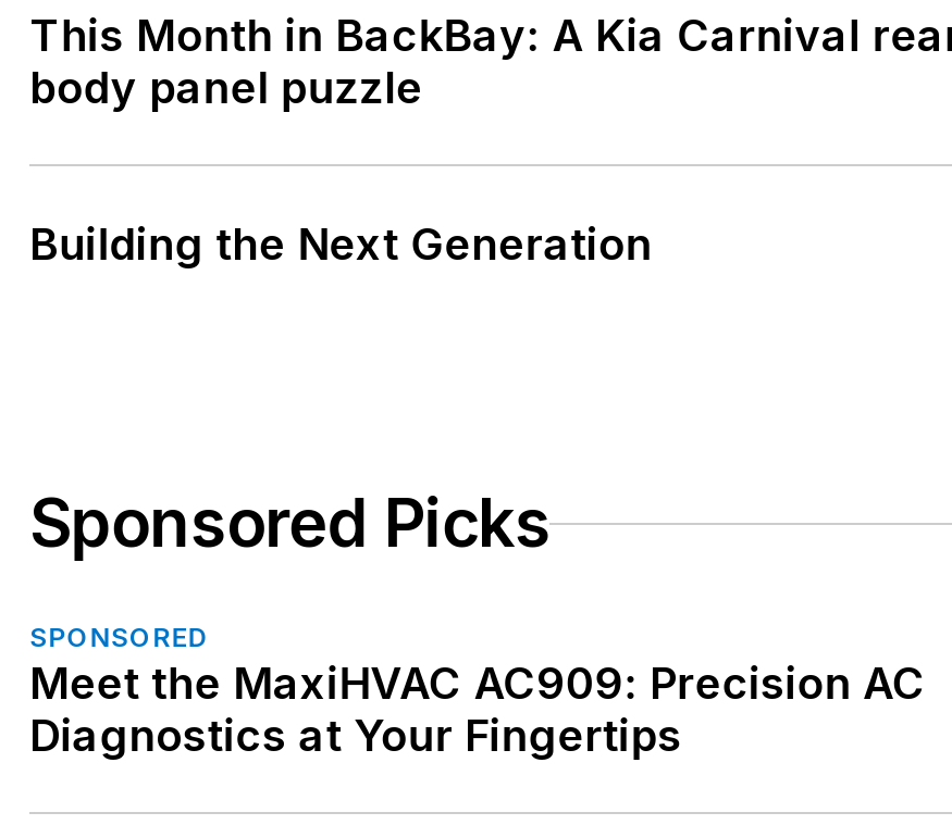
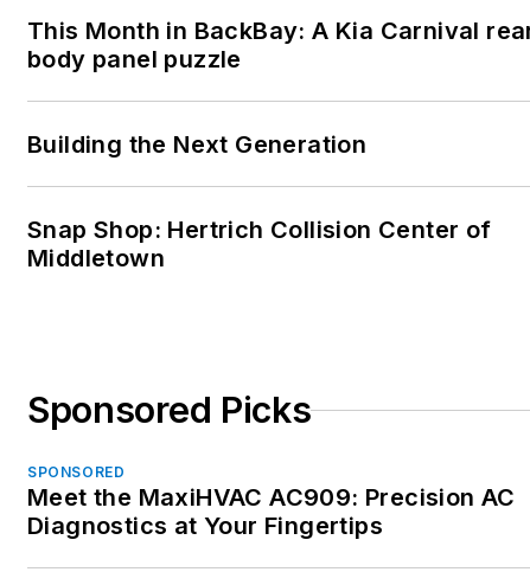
none -> [27,216,492,272] Snap Shop: Hertrich Collision Center of | Middletown

